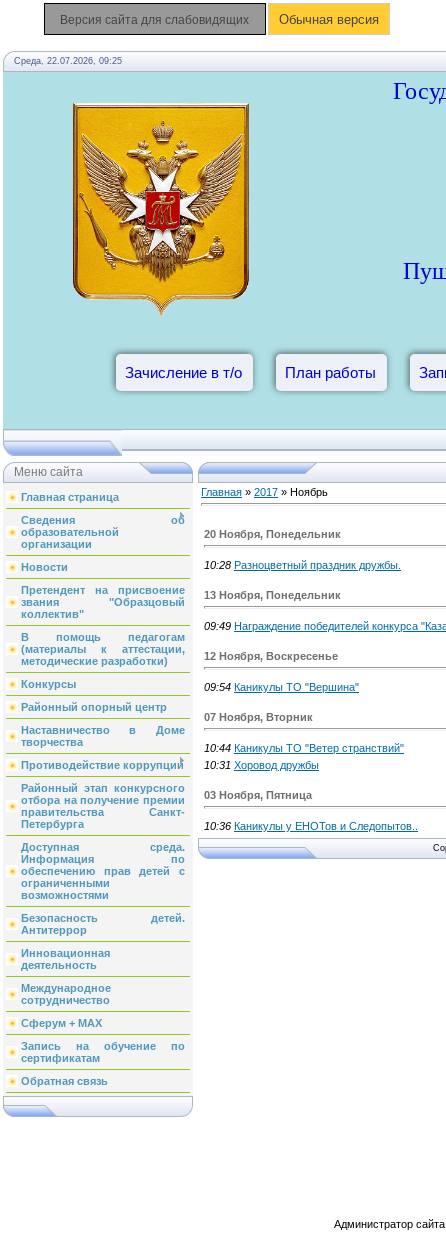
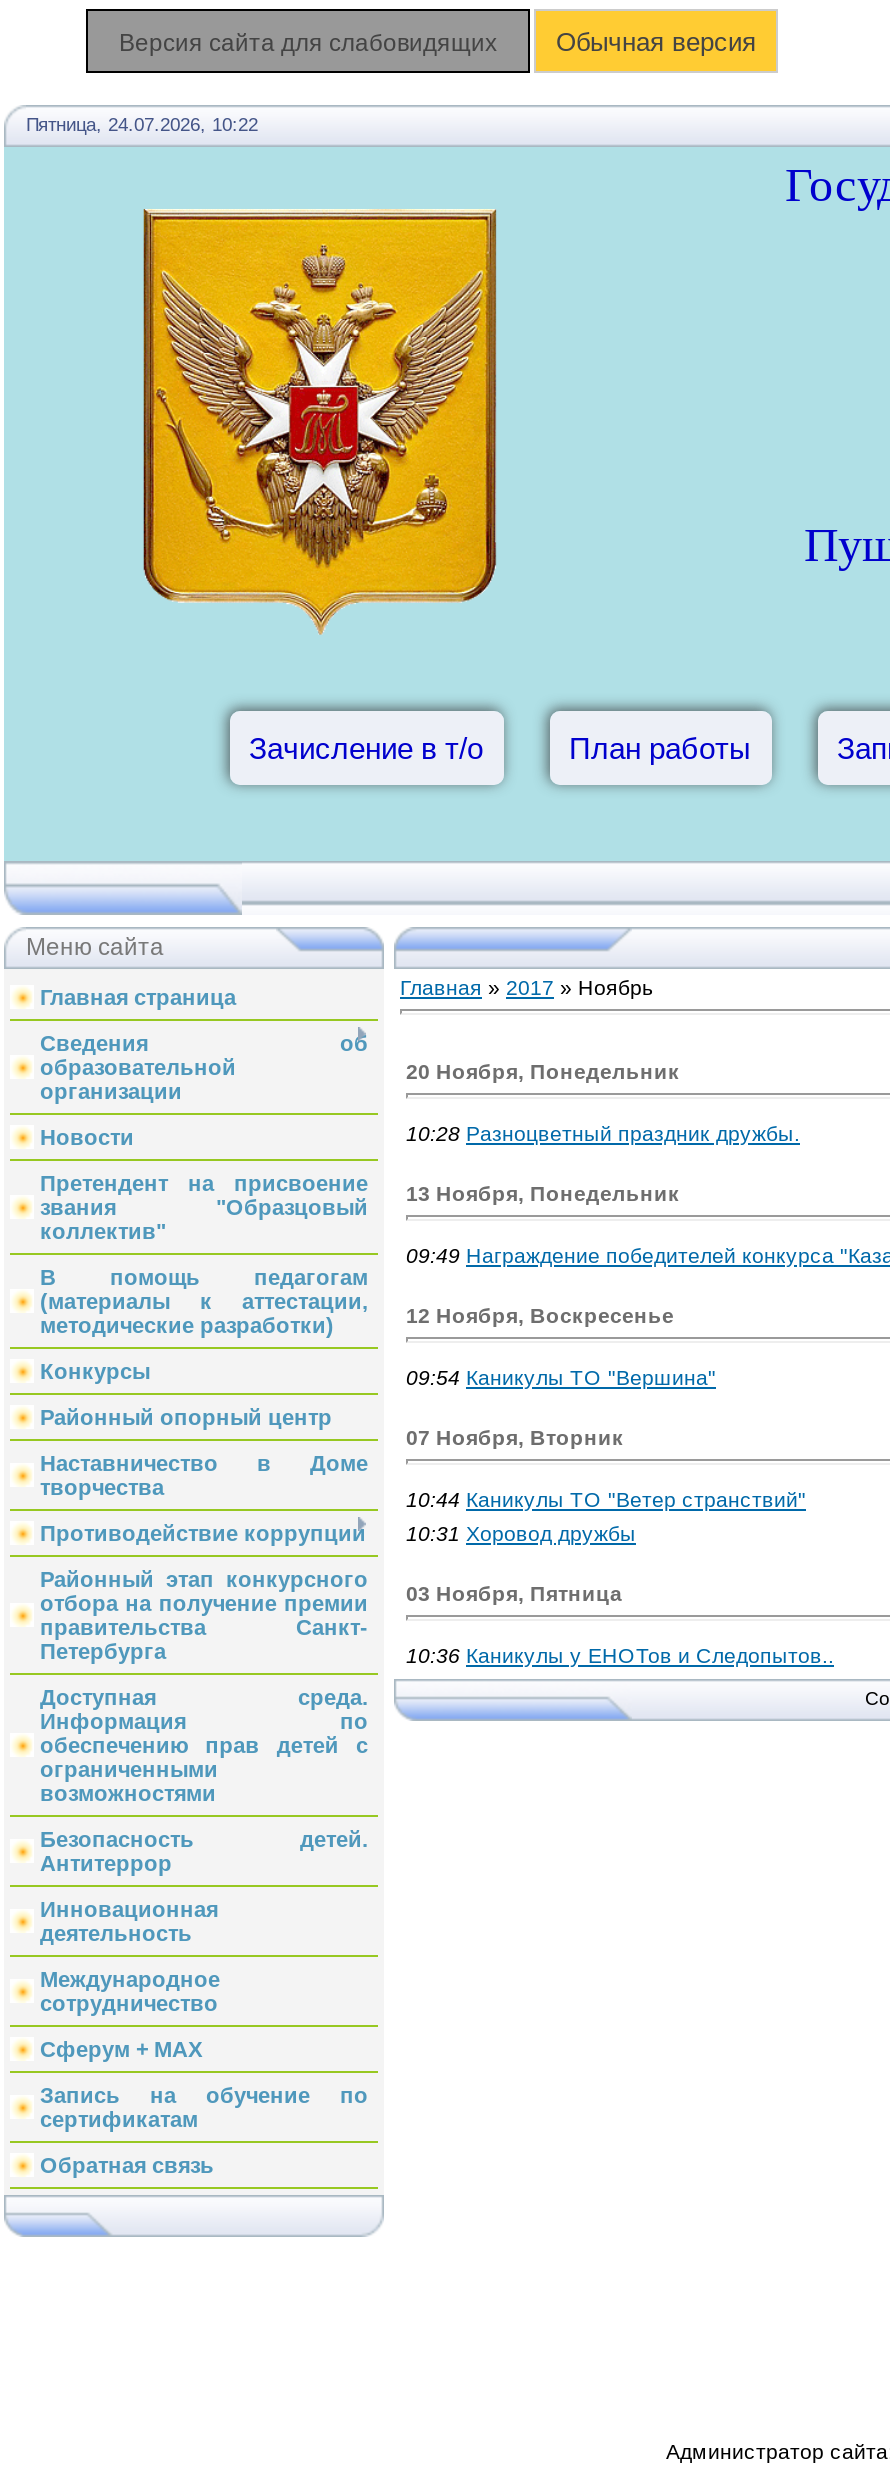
[14,56,122,66] Среда, 22.07.2026, 09:25 -> [26,115,258,135] Пятница, 24.07.2026, 10:22

